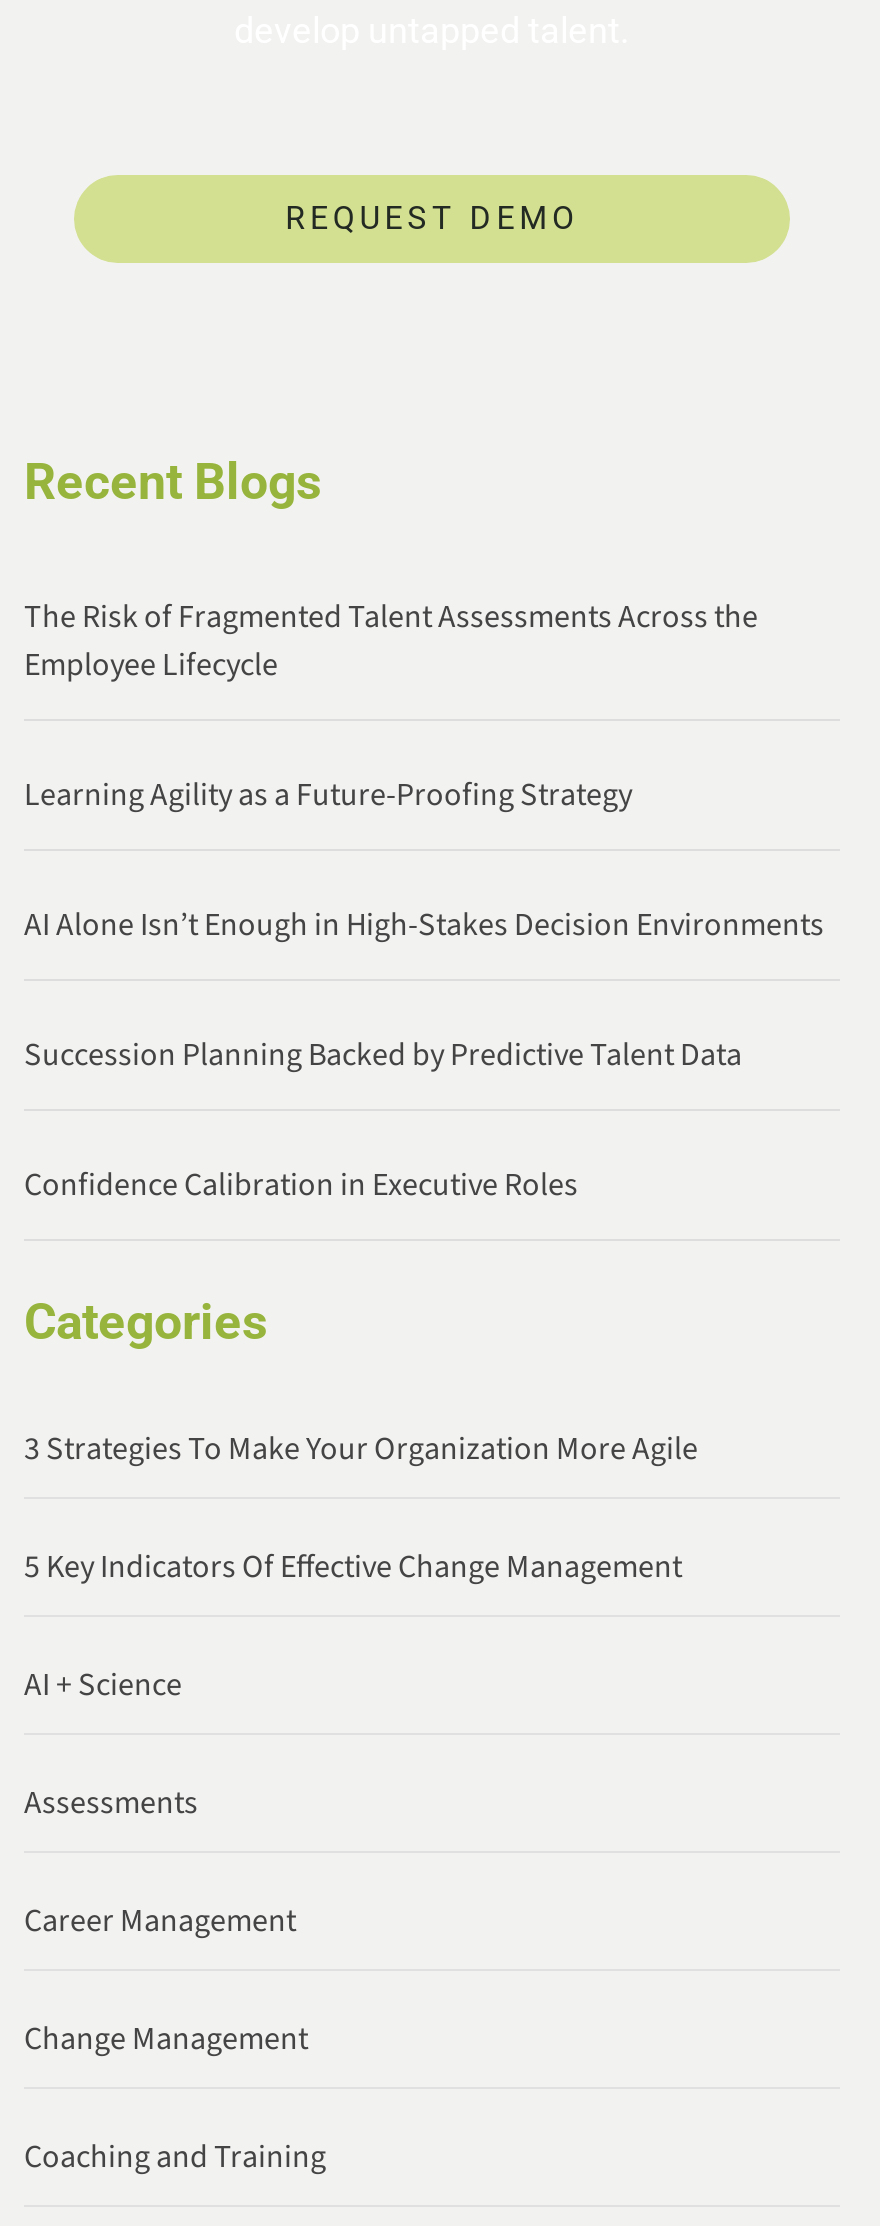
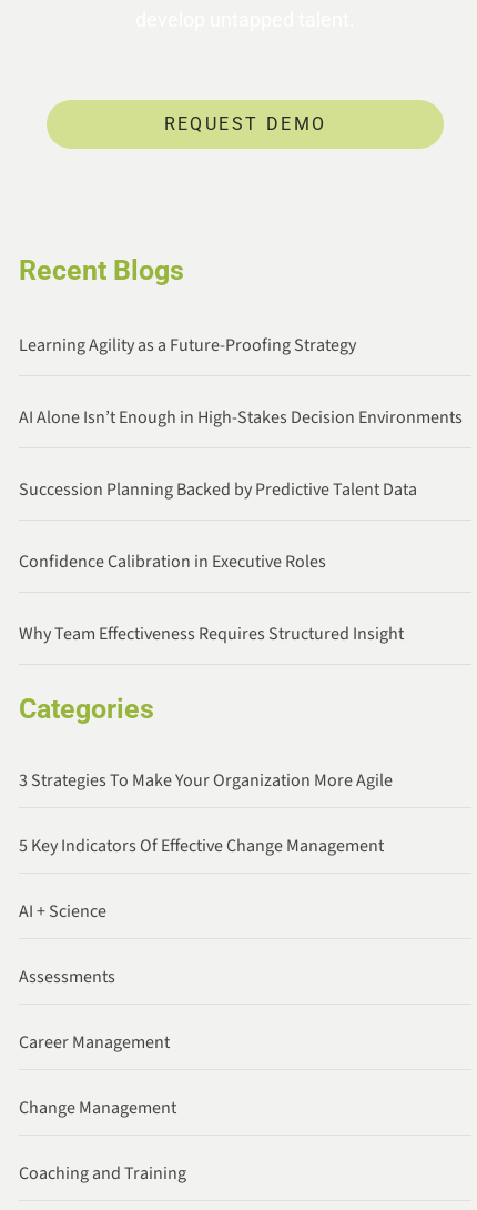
[24,595,758,687] The Risk of Fragmented Talent Assessments Across the | Employee Lifecycle -> none
moved [24,773,824,1207] -> [19,333,463,574]: Learning Agility as a Future-Proofing Strategy | AI Alone Isn’t Enough in High-Stakes Decision Environments | Succession Planning Backed by Predictive Talent Data | Confidence Calibration in Executive Roles
none -> [19,621,404,646] Why Team Effectiveness Requires Structured Insight

